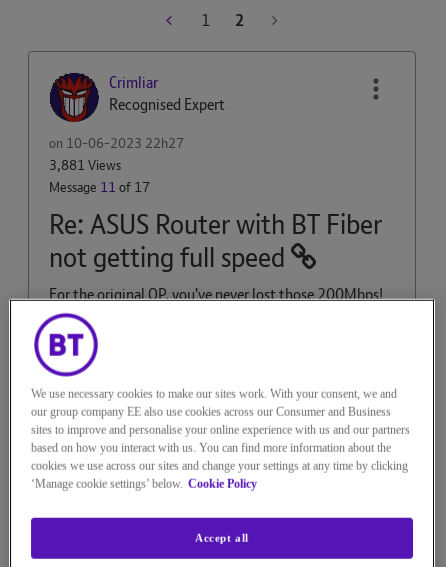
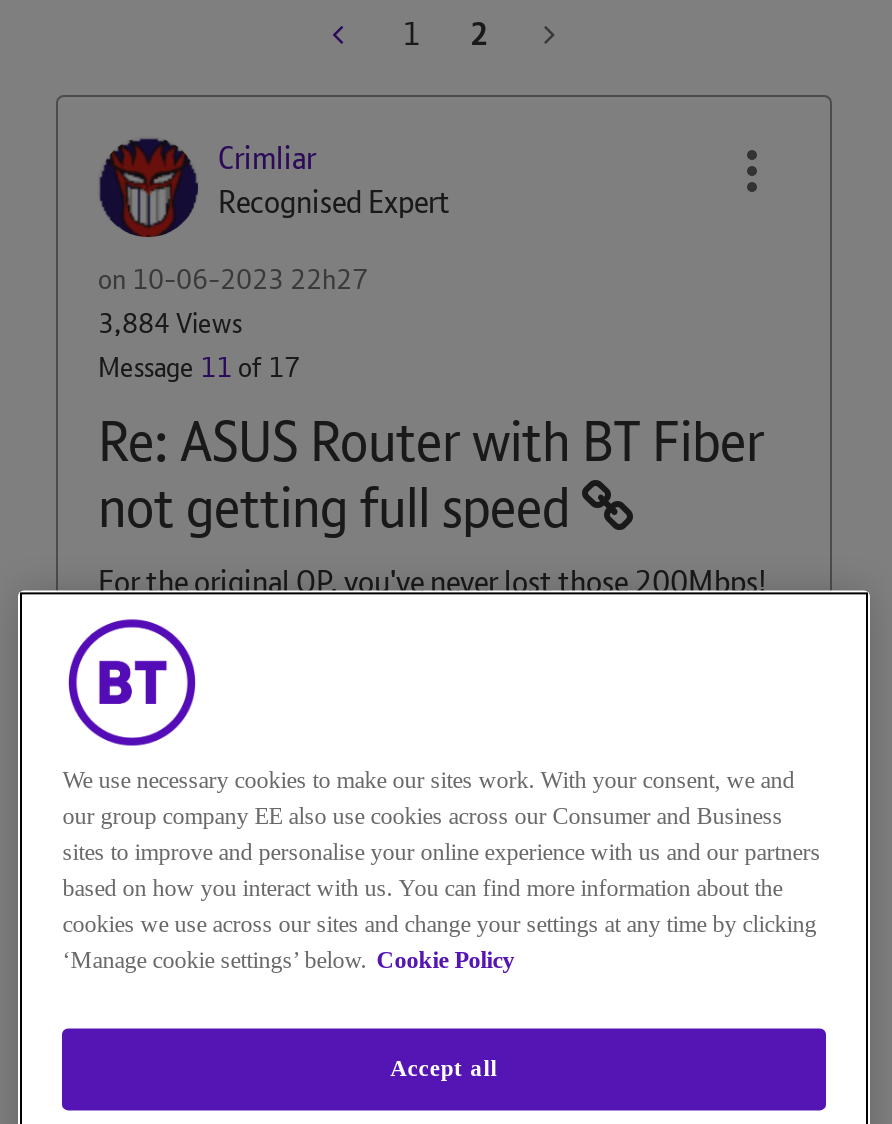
[49,156,121,174] 3,881 Views -> [98,305,242,341] 3,884 Views

